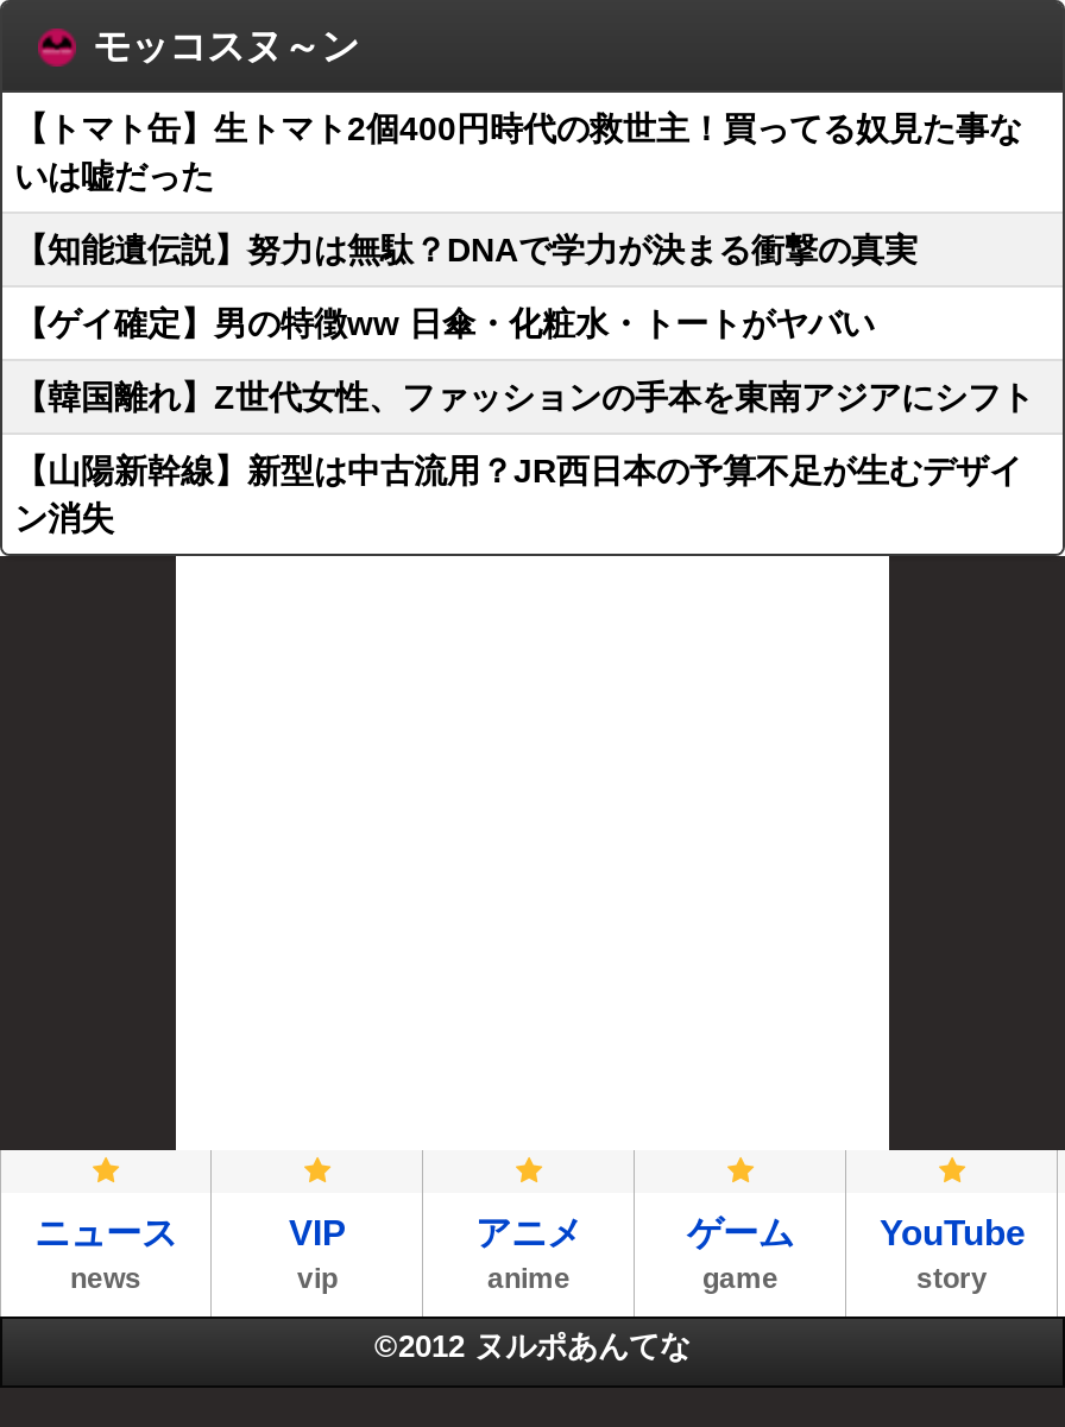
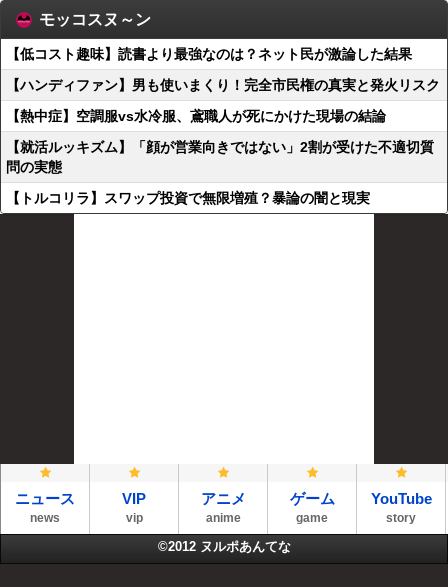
[14,109,1022,195] 【トマト缶】生トマト2個400円時代の救世主！買ってる奴見た事な | いは嘘だった -> [6,46,412,62] 【低コスト趣味】読書より最強なのは？ネット民が激論した結果
[14,231,918,269] 【知能遺伝説】努力は無駄？DNAで学力が決まる衝撃の真実 -> [6,77,440,93] 【ハンディファン】男も使いまくり！完全市民権の真実と発火リスク
[14,304,875,342] 【ゲイ確定】男の特徴ww 日傘・化粧水・トートがヤバい -> [6,108,386,124] 【熱中症】空調服vs水冷服、鳶職人が死にかけた現場の結論
[14,378,1034,416] 【韓国離れ】Z世代女性、ファッションの手本を東南アジアにシフト -> [6,139,434,175] 【就活ルッキズム】「顔が営業向きではない」2割が受けた不適切質 | 問の実態
[14,452,1022,537] 【山陽新幹線】新型は中古流用？JR西日本の予算不足が生むデザイ | ン消失 -> [6,190,370,206] 【トルコリラ】スワップ投資で無限増殖？暴論の闇と現実

